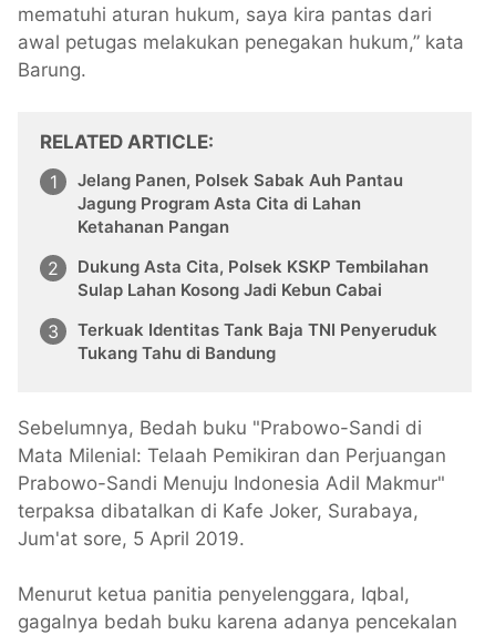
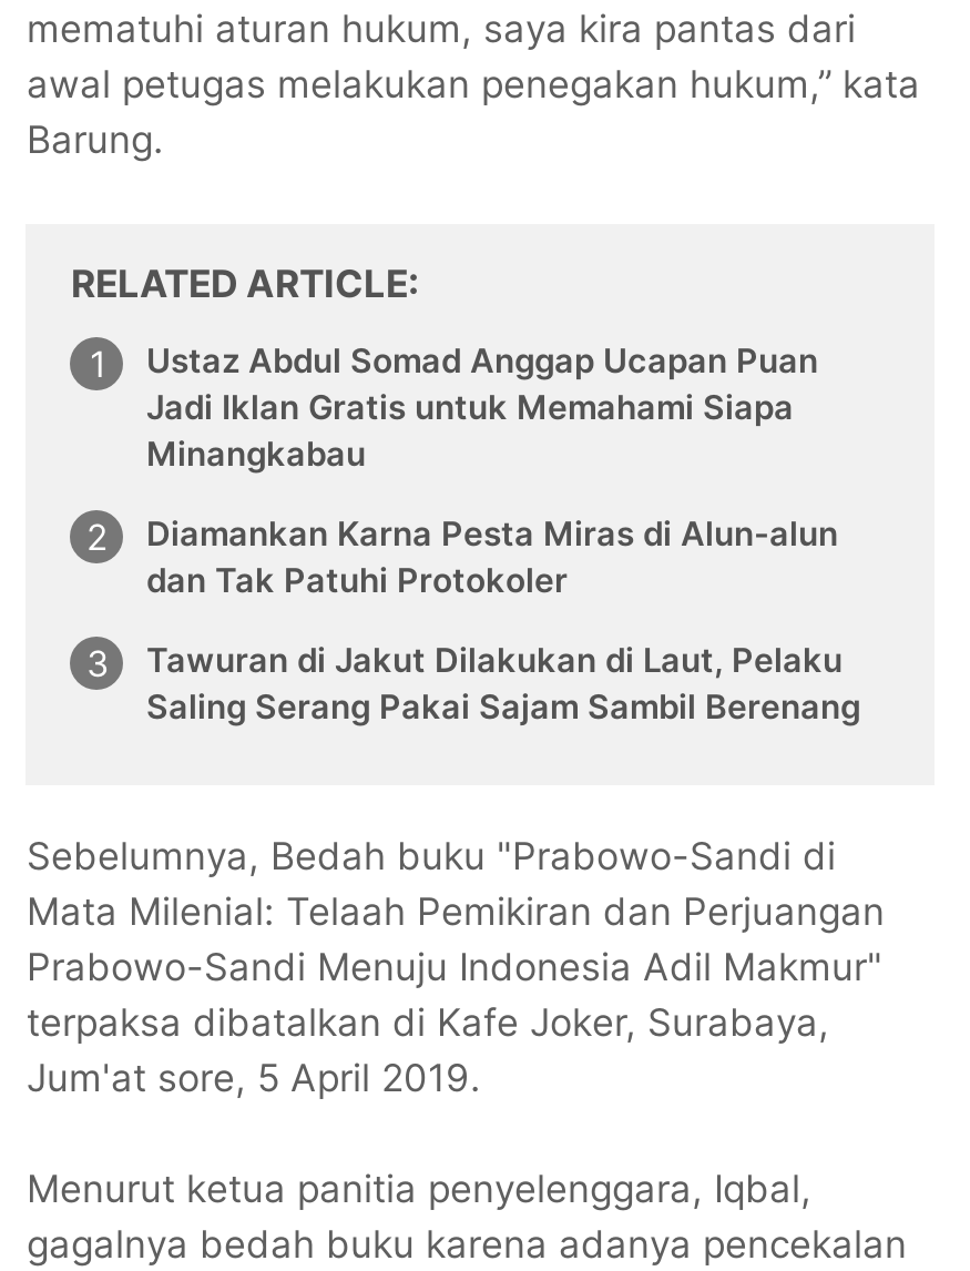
[78,170,404,237] Jelang Panen, Polsek Sabak Auh Pantau | Jagung Program Asta Cita di Lahan | Ketahanan Pangan -> [146,340,818,475] Ustaz Abdul Somad Anggap Ucapan Puan | Jadi Iklan Gratis untuk Memahami Siapa | Minangkabau
[78,256,429,300] Dukung Asta Cita, Polsek KSKP Tembilahan | Sulap Lahan Kosong Jadi Kebun Cabai -> [146,512,838,601] Diamankan Karna Pesta Miras di Alun-alun | dan Tak Patuhi Protokoler
[78,319,438,363] Terkuak Identitas Tank Baja TNI Penyeruduk | Tukang Tahu di Bandung -> [146,638,860,727] Tawuran di Jakut Dilakukan di Laut, Pelaku | Saling Serang Pakai Sajam Sambil Berenang

